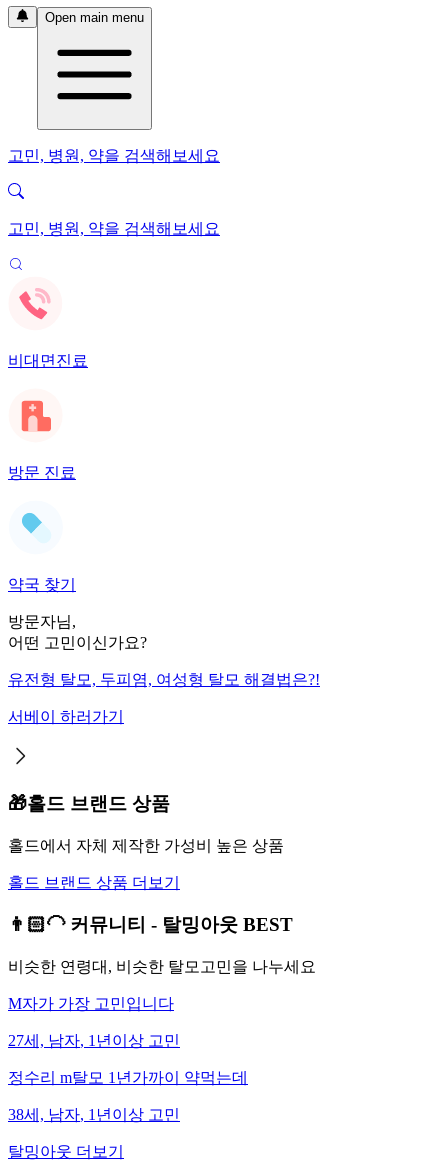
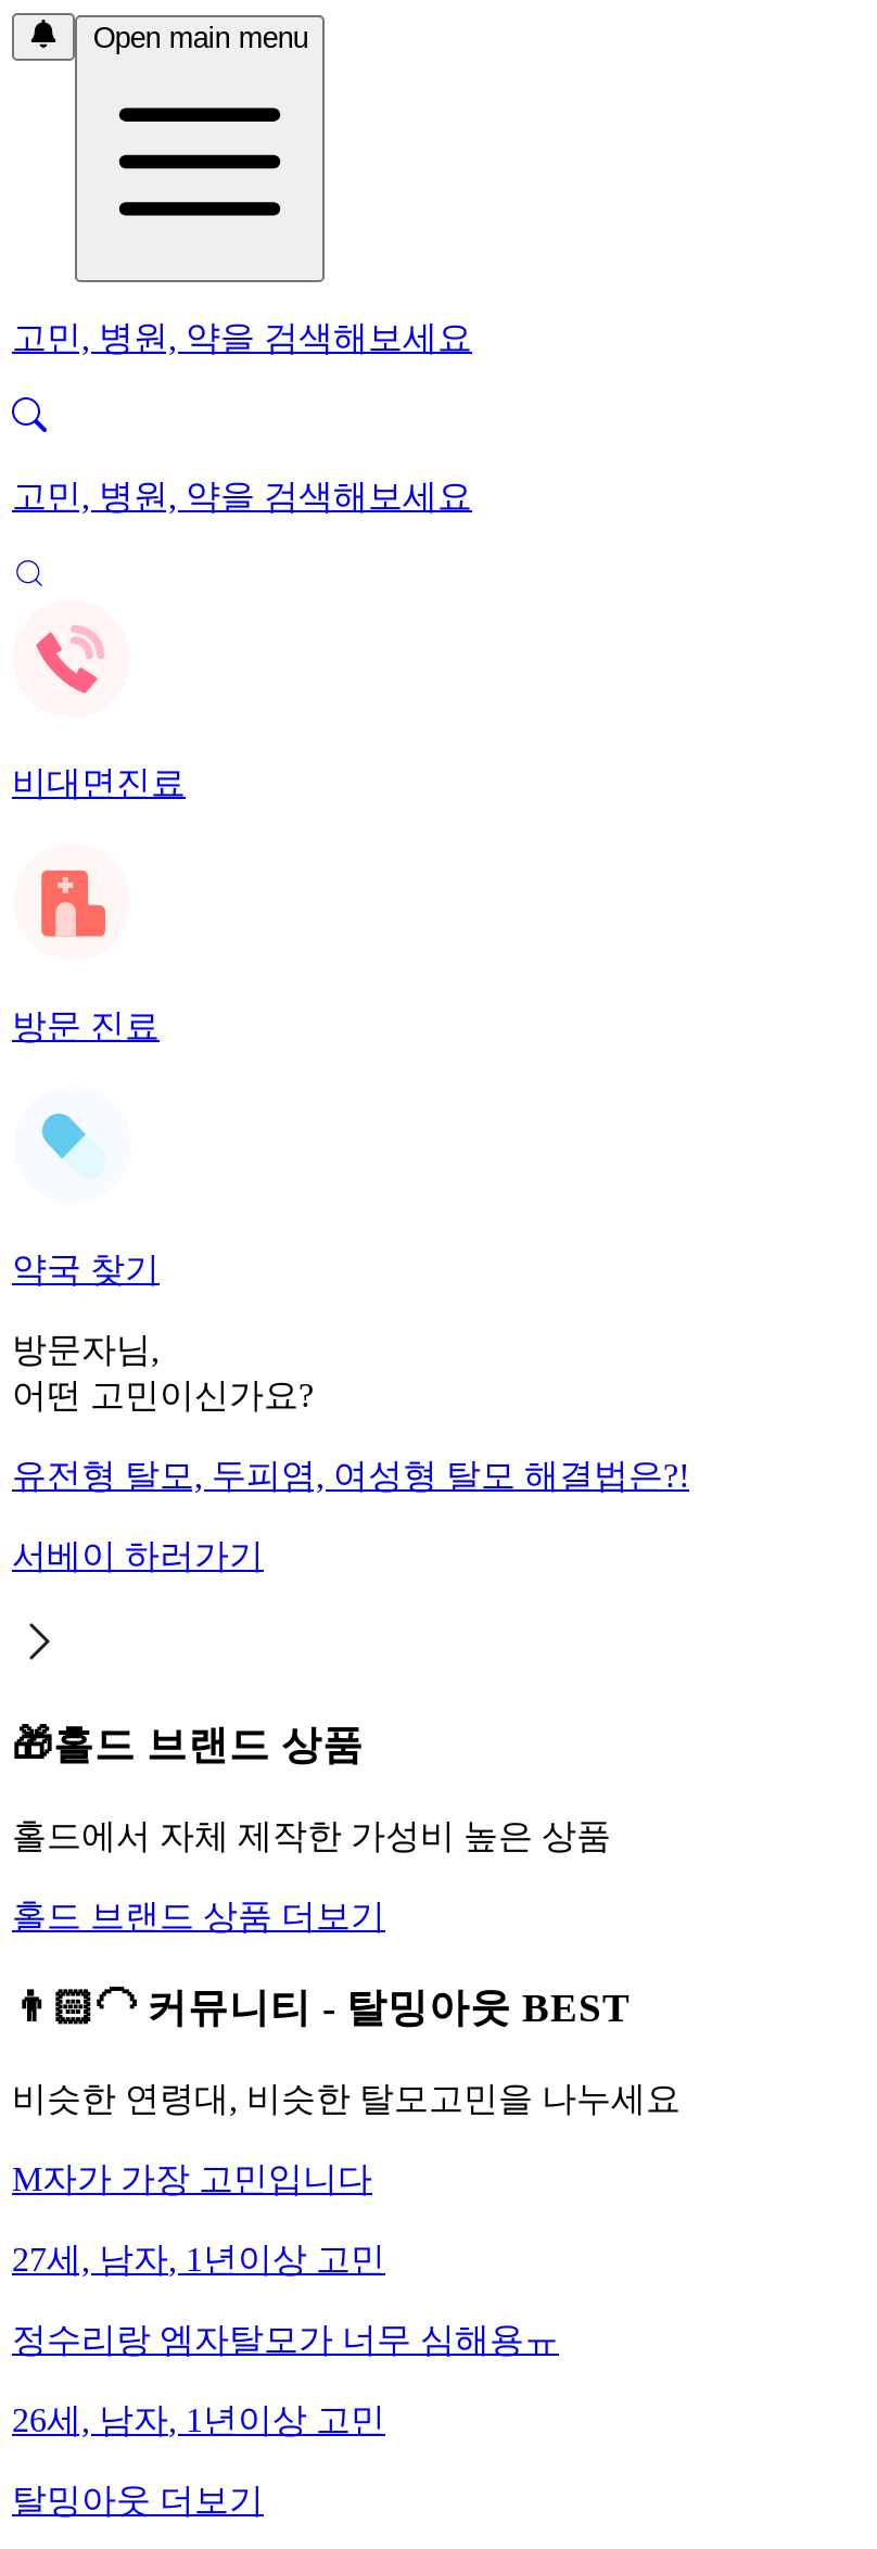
[8,1069,248,1086] 정수리 m탈모 1년가까이 약먹는데 -> [12,2321,559,2358] 정수리랑 엠자탈모가 너무 심해용ㅠ
[8,1106,180,1123] 38세, 남자, 1년이상 고민 -> [12,2402,385,2439] 26세, 남자, 1년이상 고민

